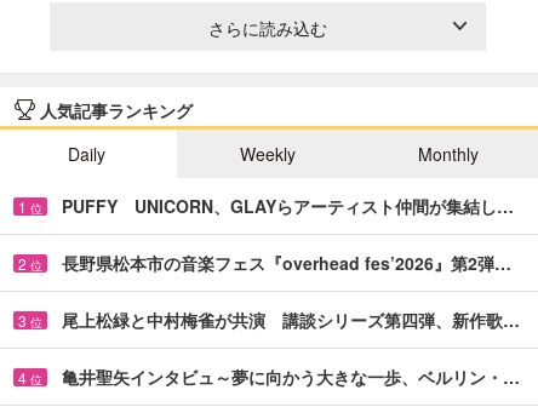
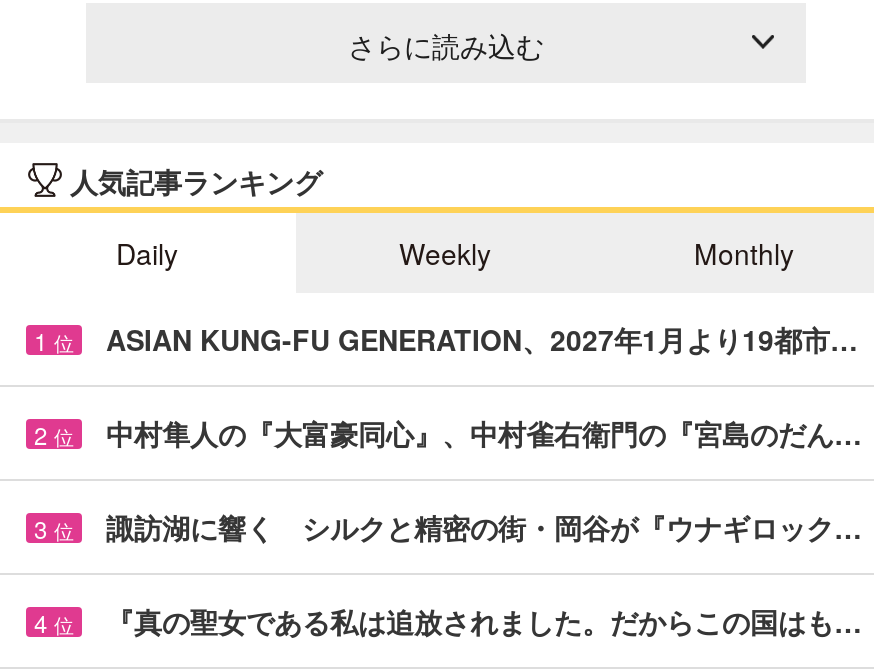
[62,194,514,218] PUFFY UNICORN、GLAYらアーティスト仲間が集結し… -> [106,319,858,359] ASIAN KUNG-FU GENERATION、2027年1月より19都市…
[62,250,511,275] 長野県松本市の音楽フェス『overhead fes’2026』第2弾… -> [106,413,862,453] 中村隼人の『大富豪同心』、中村雀右衛門の『宮島のだん…
[62,307,520,332] 尾上松緑と中村梅雀が共演 講談シリーズ第四弾、新作歌… -> [106,507,862,547] 諏訪湖に響く シルクと精密の街・岡谷が『ウナギロック…
[62,364,520,389] 亀井聖矢インタビュ～夢に向かう大きな一歩、ベルリン・… -> [106,601,862,641] 『真の聖女である私は追放されました。だからこの国はも…

